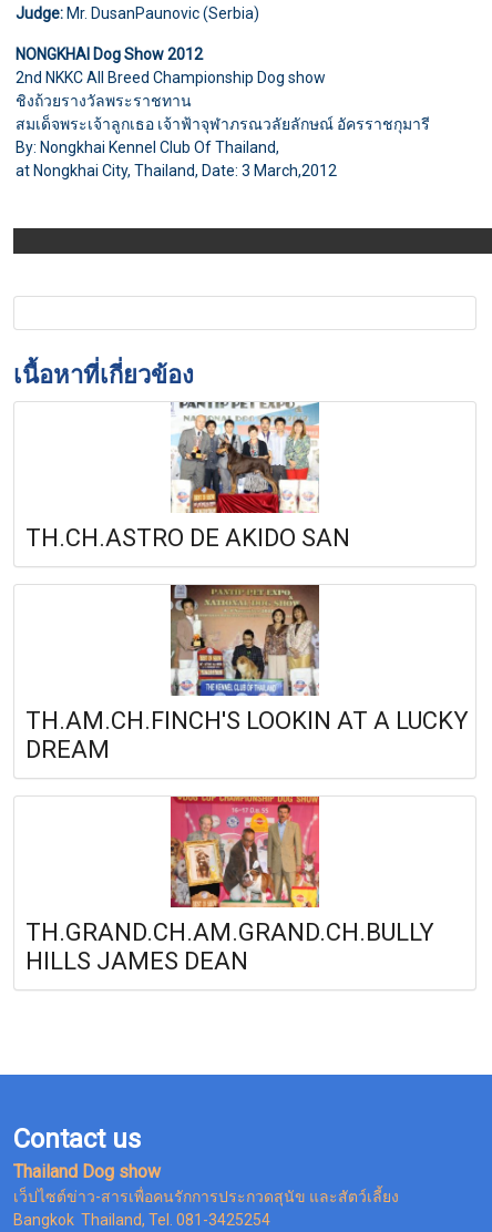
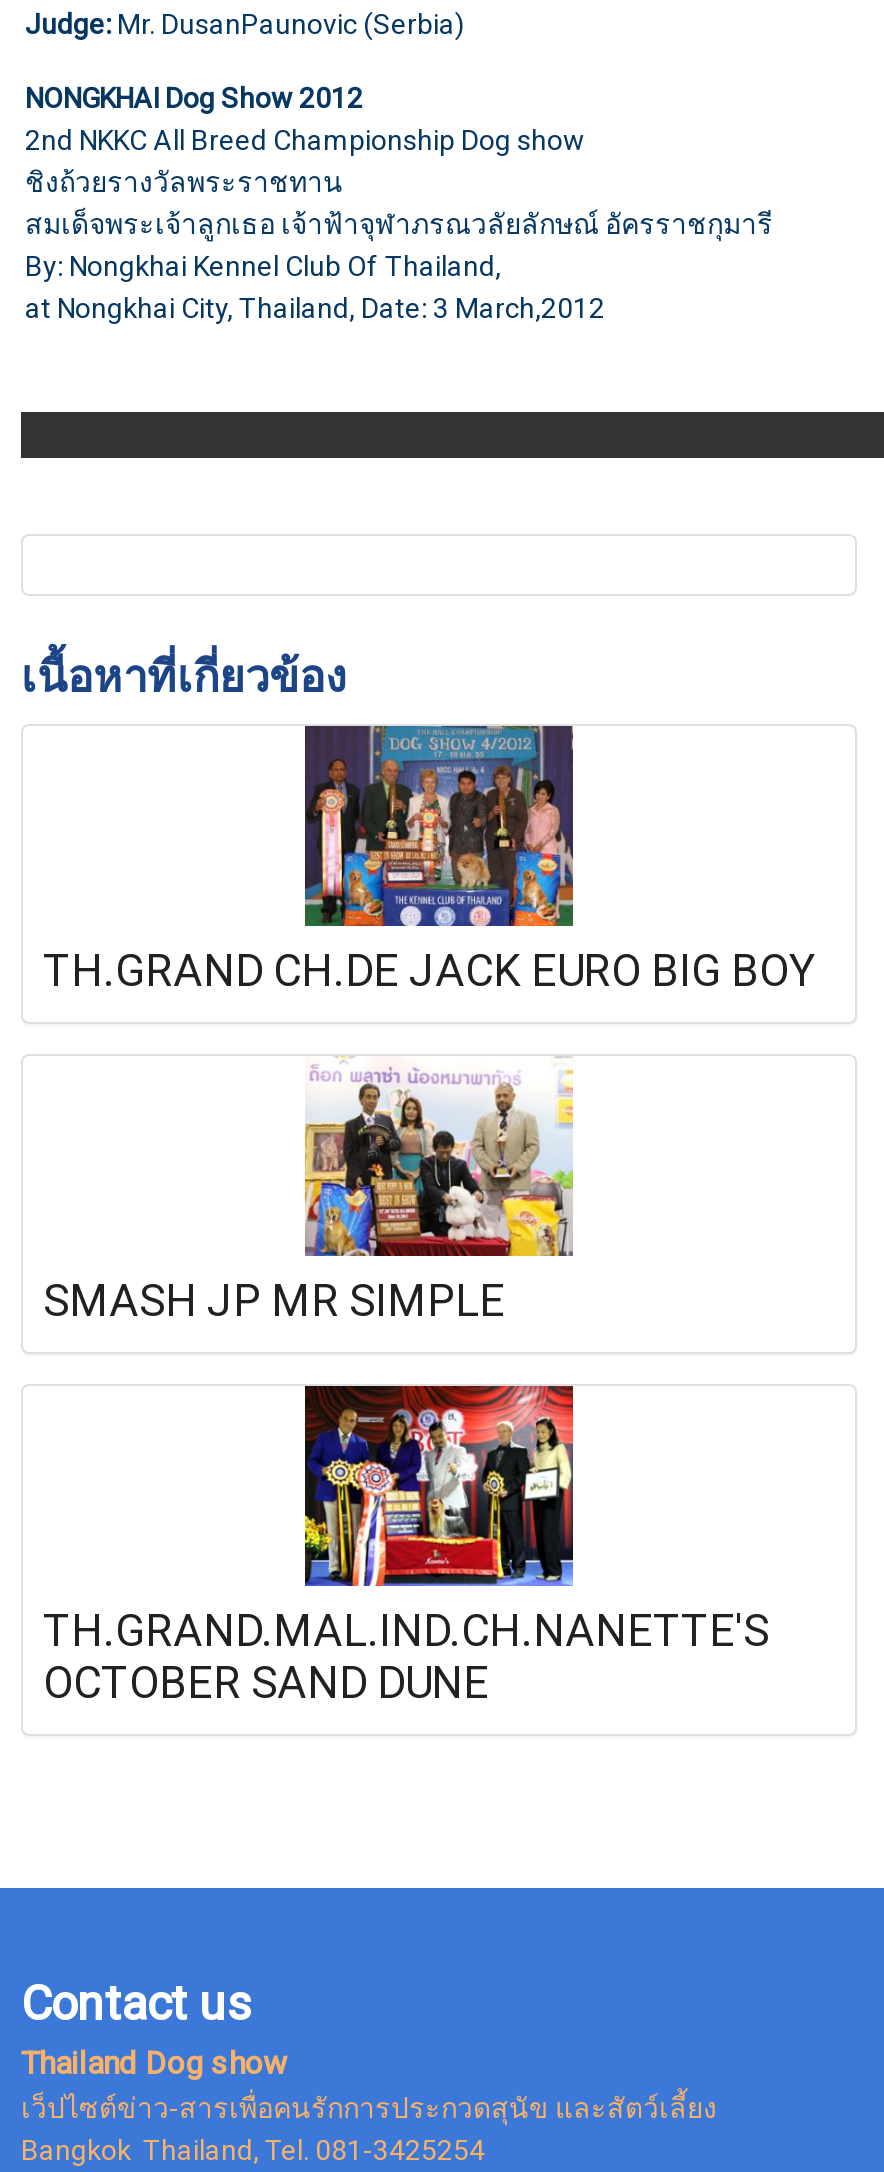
[25,401,350,551] [image] | TH.CH.ASTRO DE AKIDO SAN -> [43,724,817,995] [image] | TH.GRAND CH.DE JACK EURO BIG BOY
[25,588,469,763] [image] | TH.AM.CH.FINCH'S LOOKIN AT A LUCKY | DREAM -> [43,1056,575,1325] [image] | SMASH JP MR SIMPLE
[25,795,434,974] [image] | TH.GRAND.CH.AM.GRAND.CH.BULLY | HILLS JAMES DEAN -> [43,1384,769,1707] [image] | TH.GRAND.MAL.IND.CH.NANETTE'S | OCTOBER SAND DUNE

